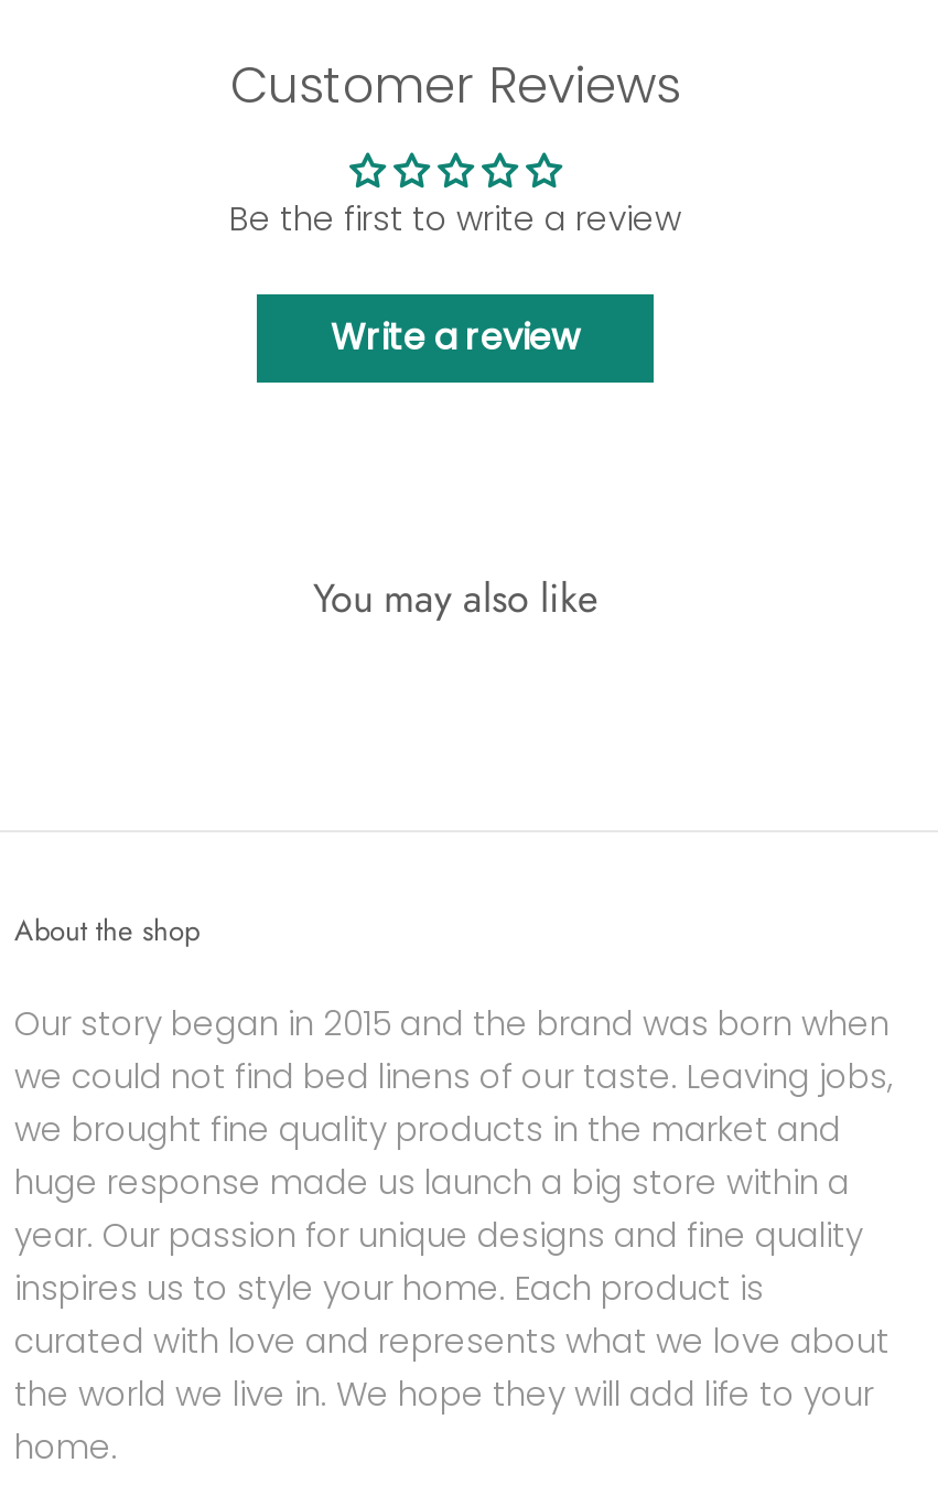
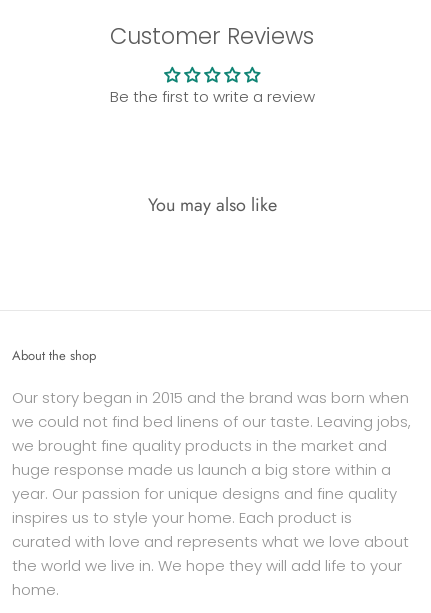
[331,312,580,363] Write a review -> none

